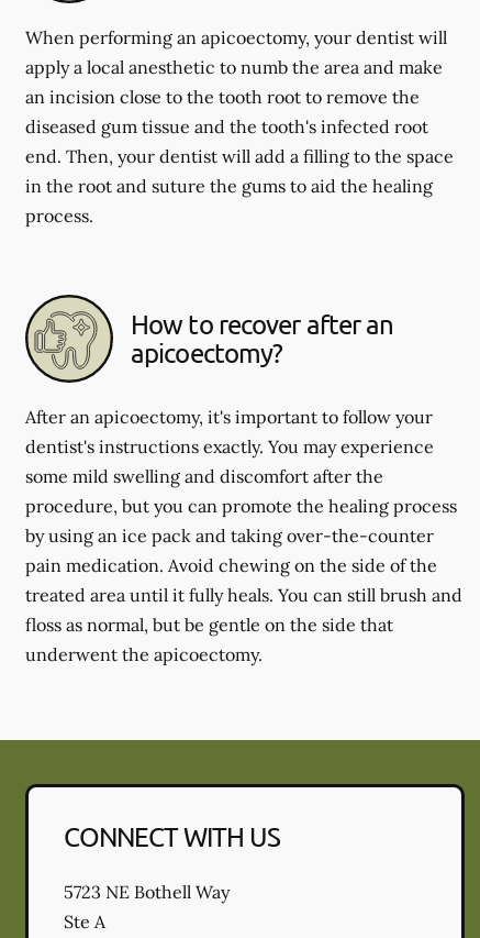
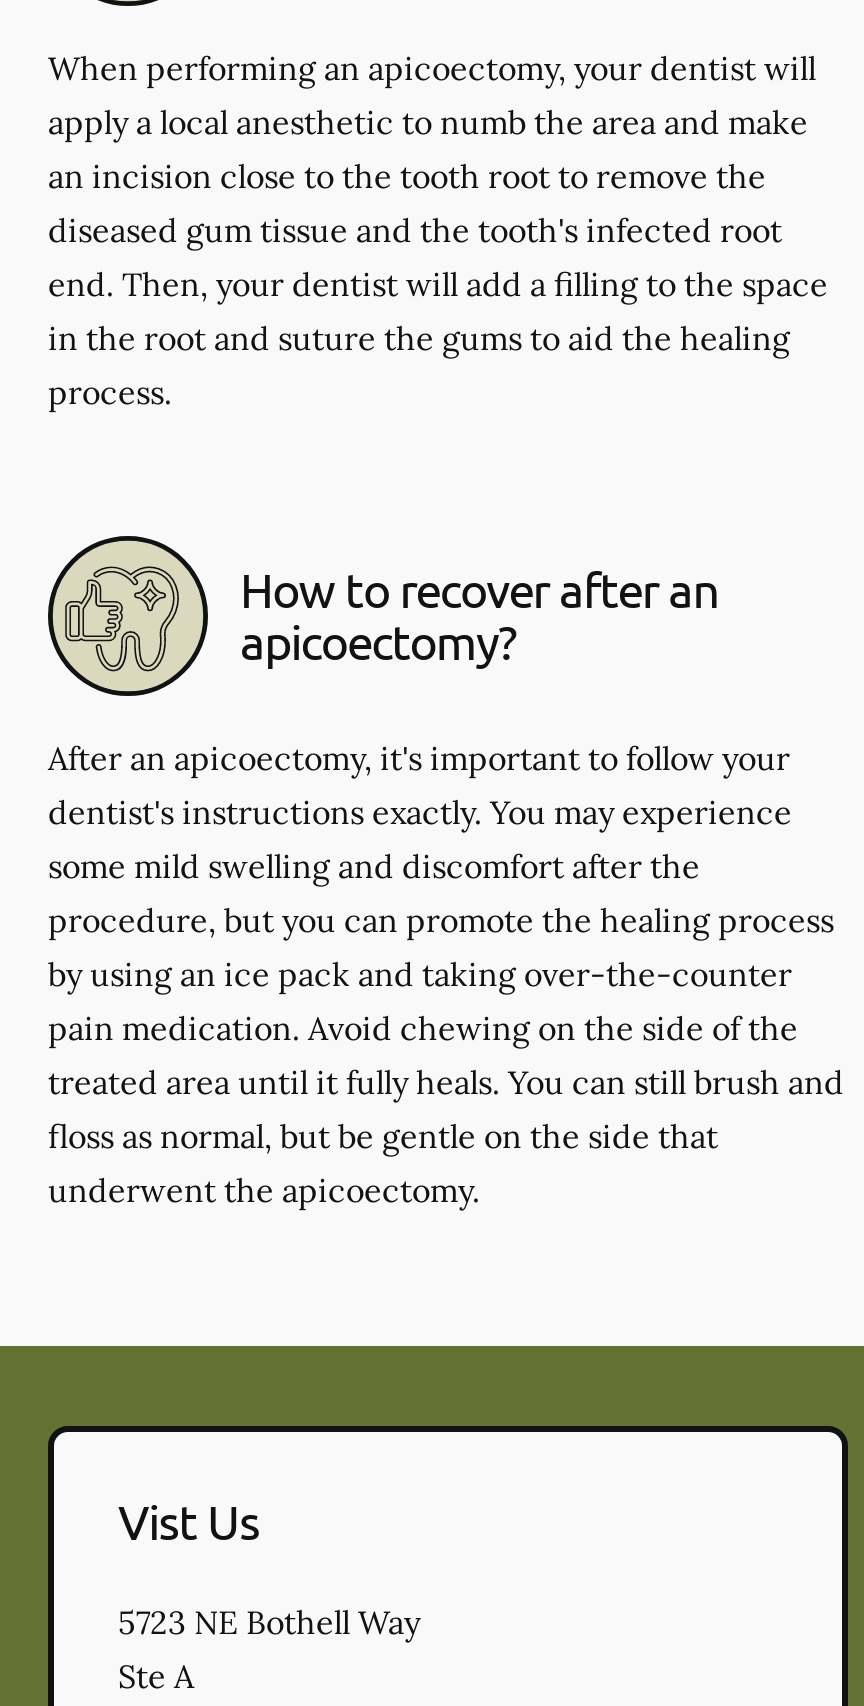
[64,820,281,852] CONNECT WITH US -> [118,1492,259,1550] Vist Us

